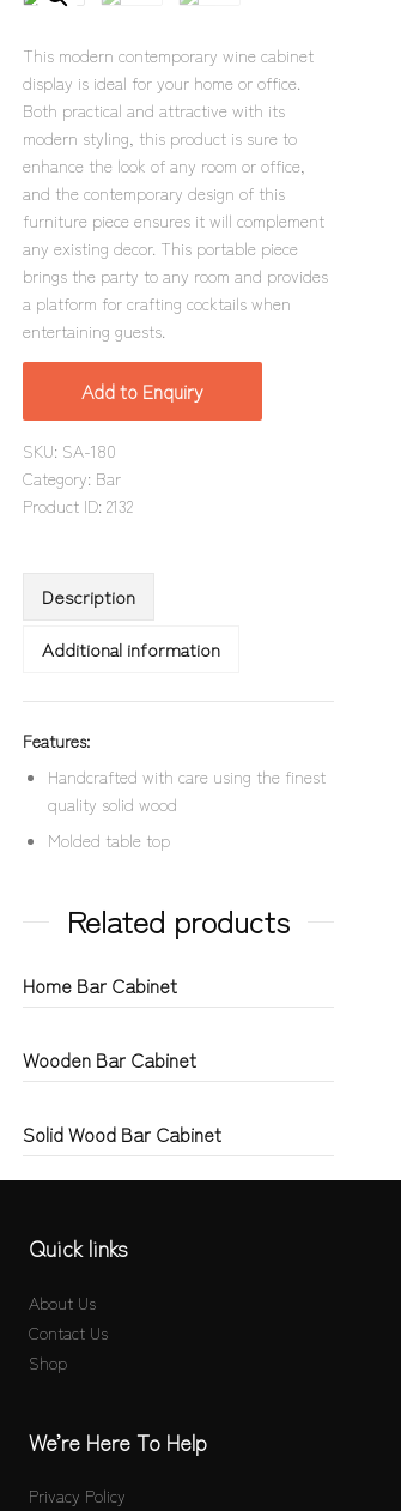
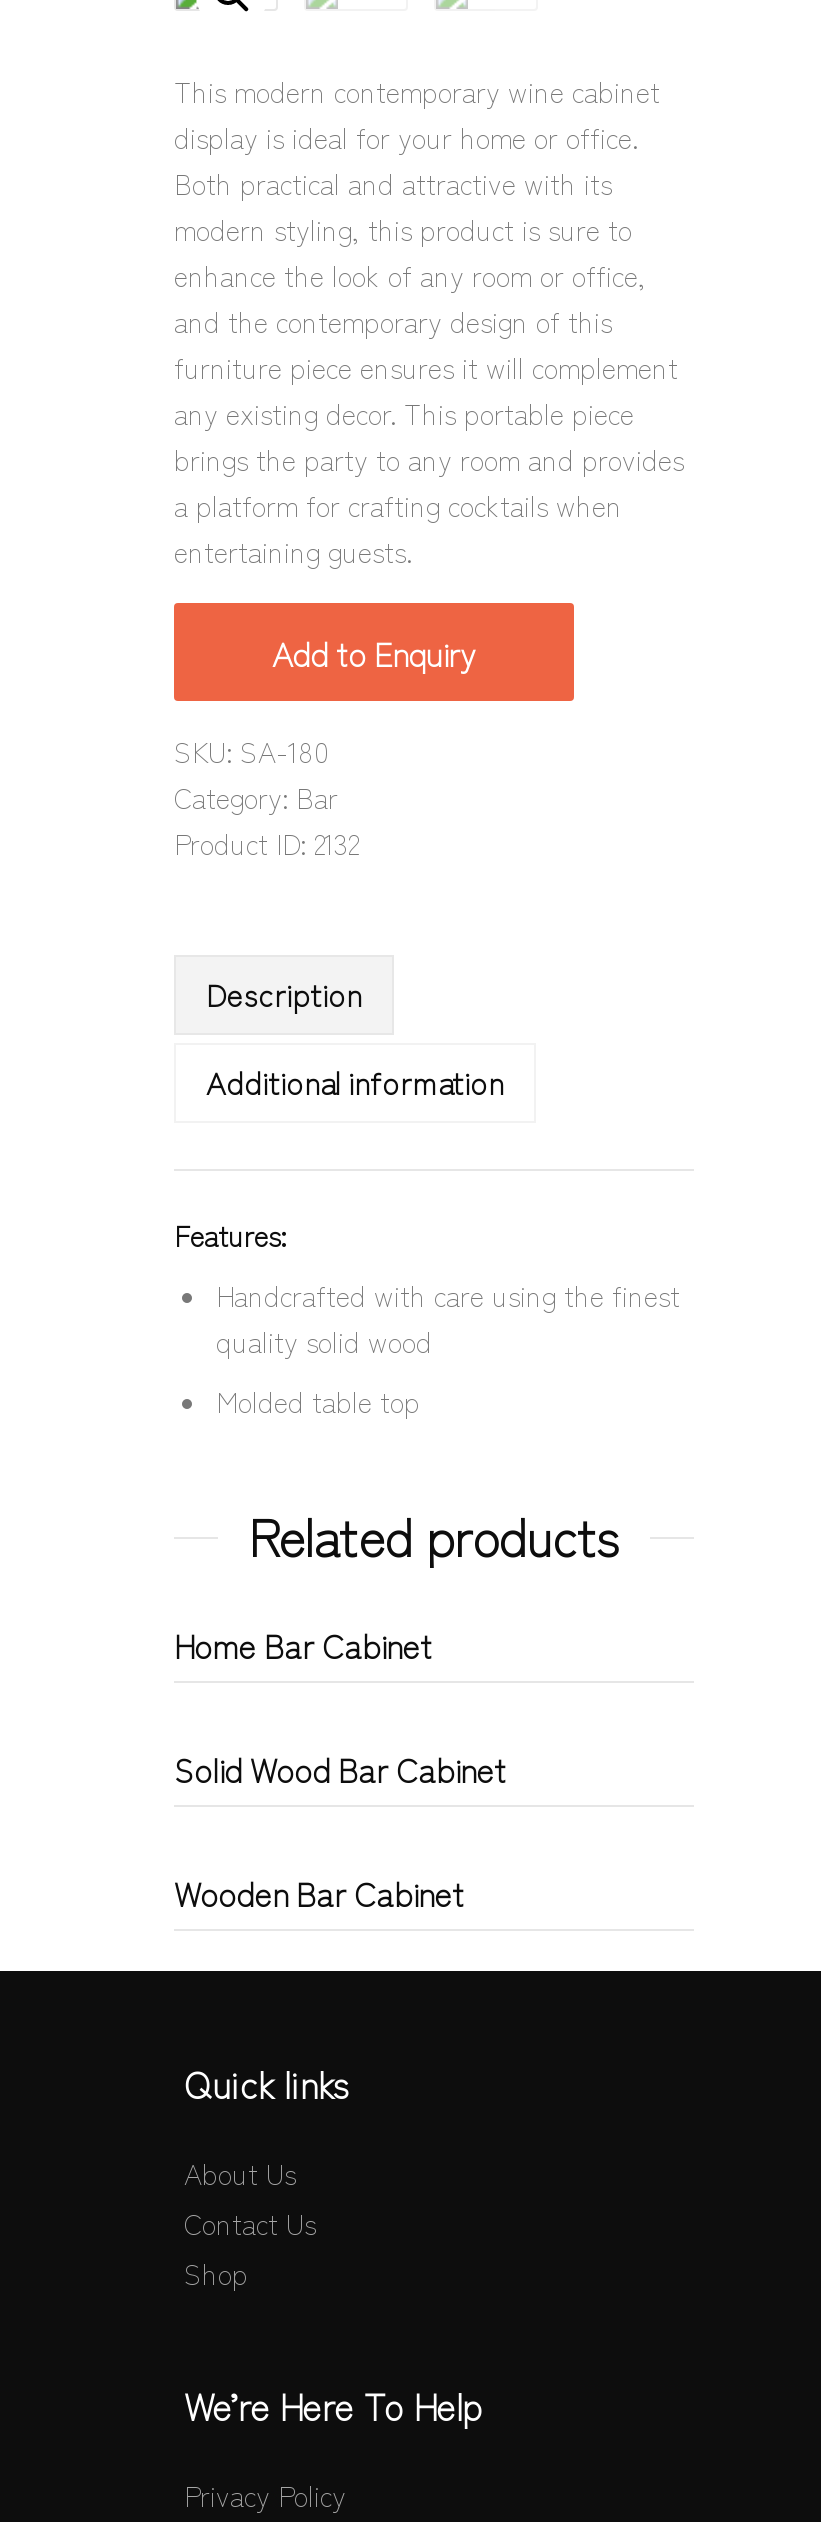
moved [23,1045,196,1074] -> [174,1869,464,1917]: Wooden Bar Cabinet
moved [23,1120,221,1148] -> [174,1745,506,1793]: Solid Wood Bar Cabinet

